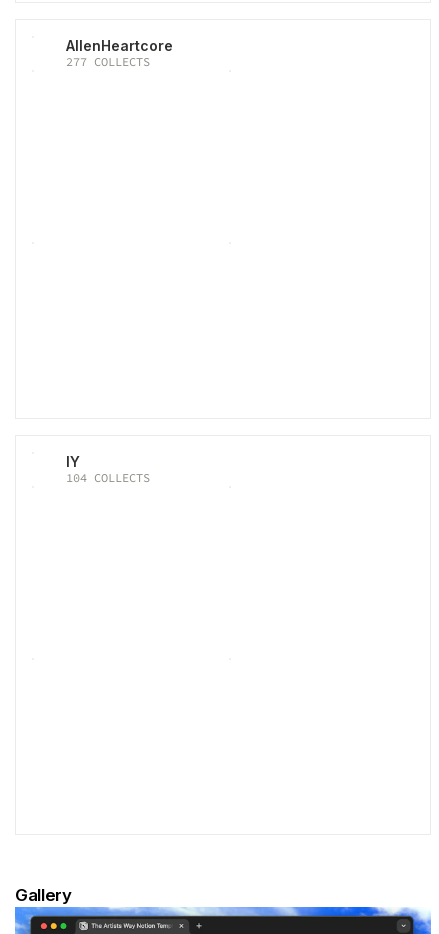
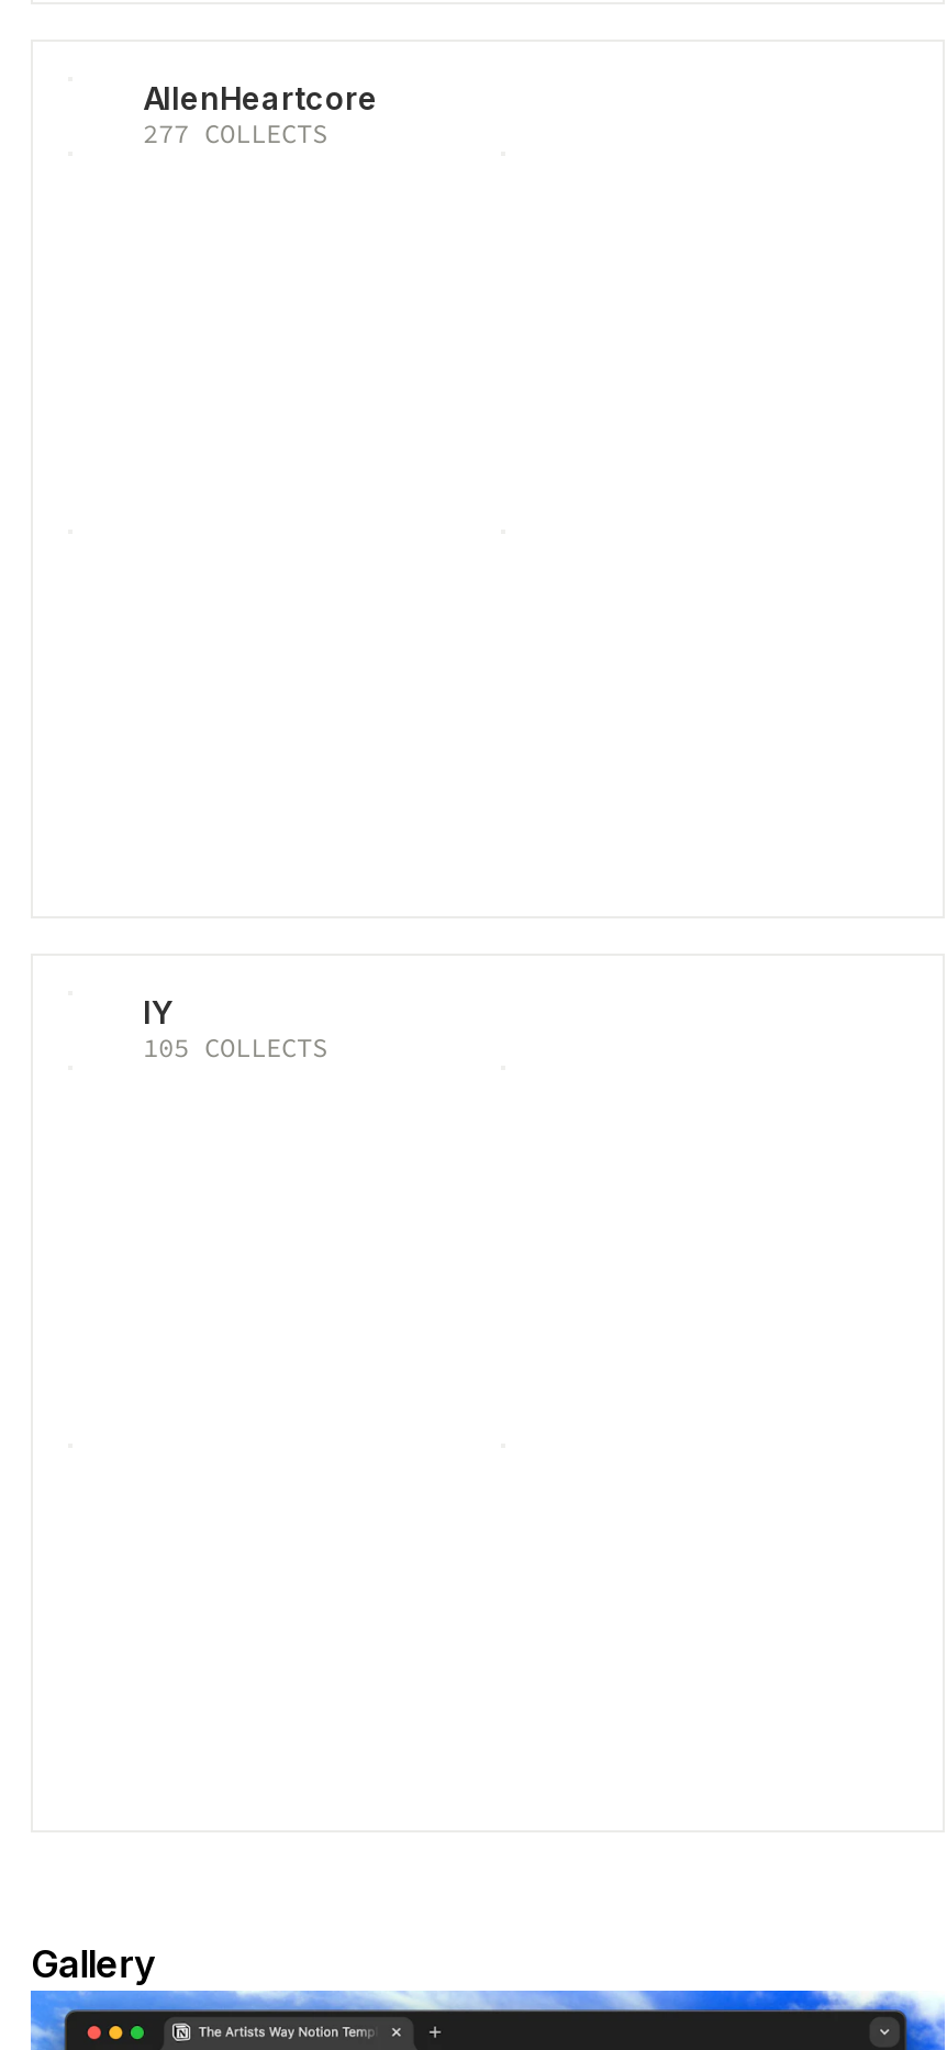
[66,470,150,485] 104 COLLECTS -> [143,1030,327,1063] 105 COLLECTS

